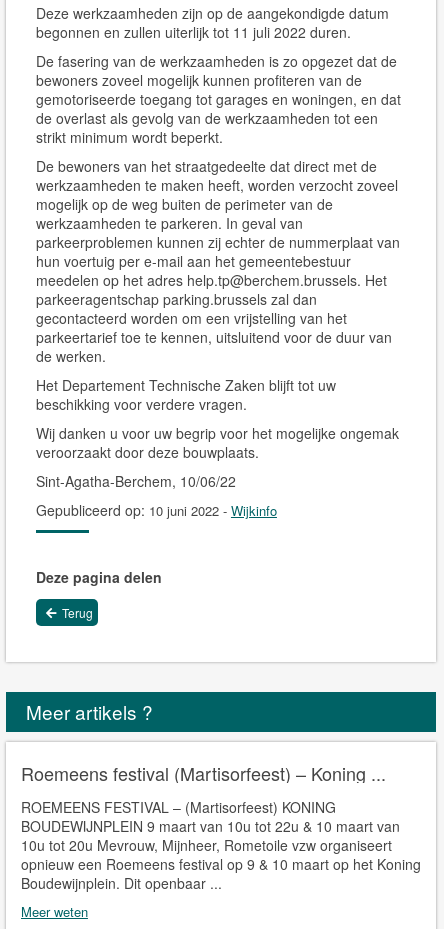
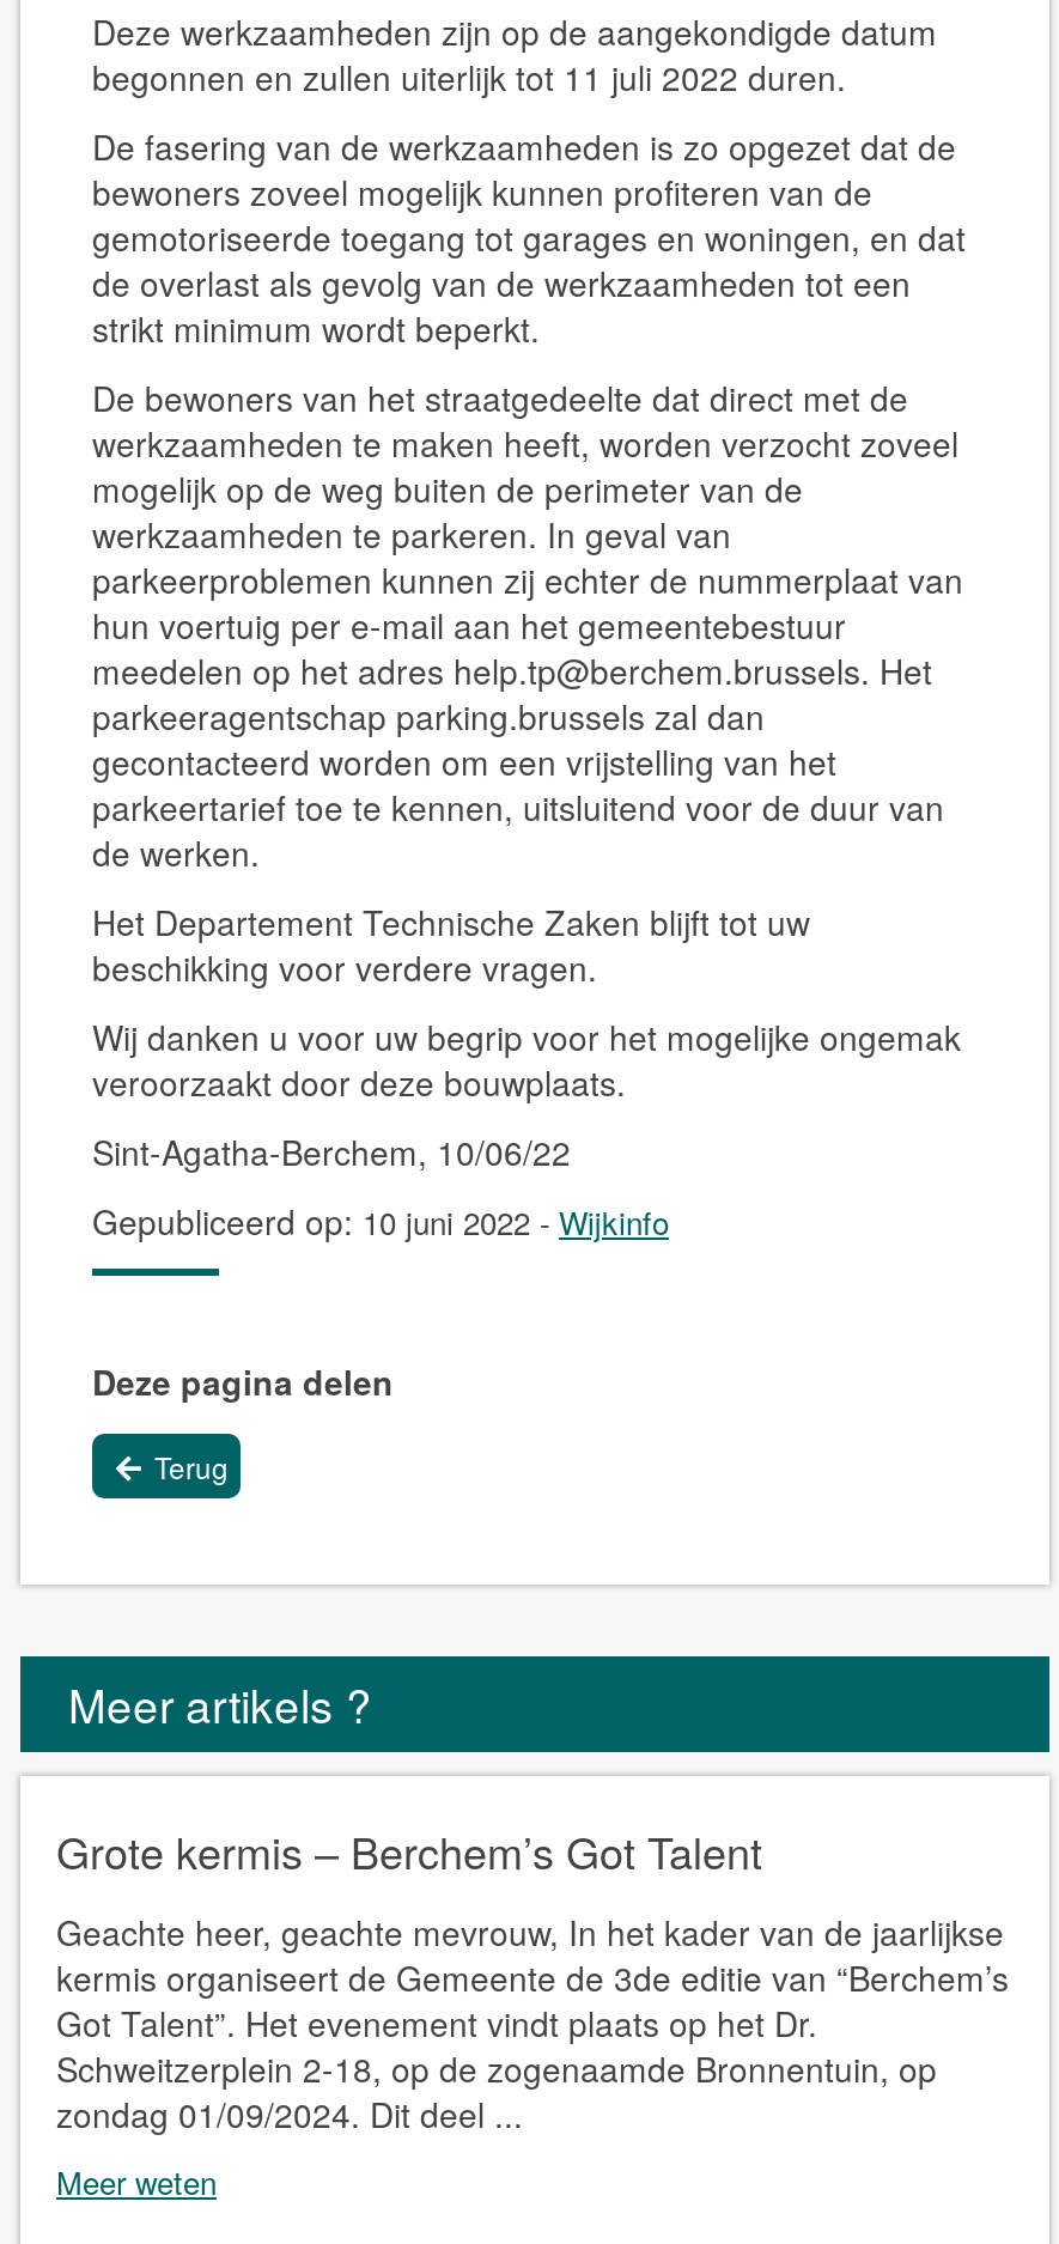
[21,760,421,893] Roemeens festival (Martisorfeest) – Koning ... | ROEMEENS FESTIVAL – (Martisorfeest) KONING | BOUDEWIJNPLEIN 9 maart van 10u tot 22u & 10 maart van | 10u tot 20u Mevrouw, Mijnheer, Rometoile vzw organiseert | opnieuw een Roemeens festival op 9 & 10 maart op het Koning | Boudewijnplein. Dit openbaar ... -> [56,1818,1009,2137] Grote kermis – Berchem’s Got Talent | Geachte heer, geachte mevrouw, In het kader van de jaarlijkse | kermis organiseert de Gemeente de 3de editie van “Berchem’s | Got Talent”. Het evenement vindt plaats op het Dr. | Schweitzerplein 2-18, op de zogenaamde Bronnentuin, op | zondag 01/09/2024. Dit deel ...

